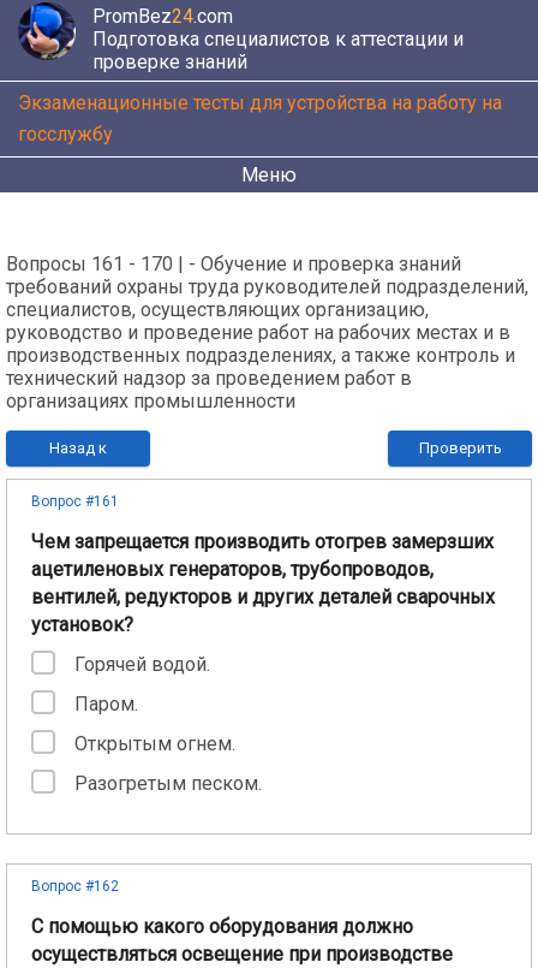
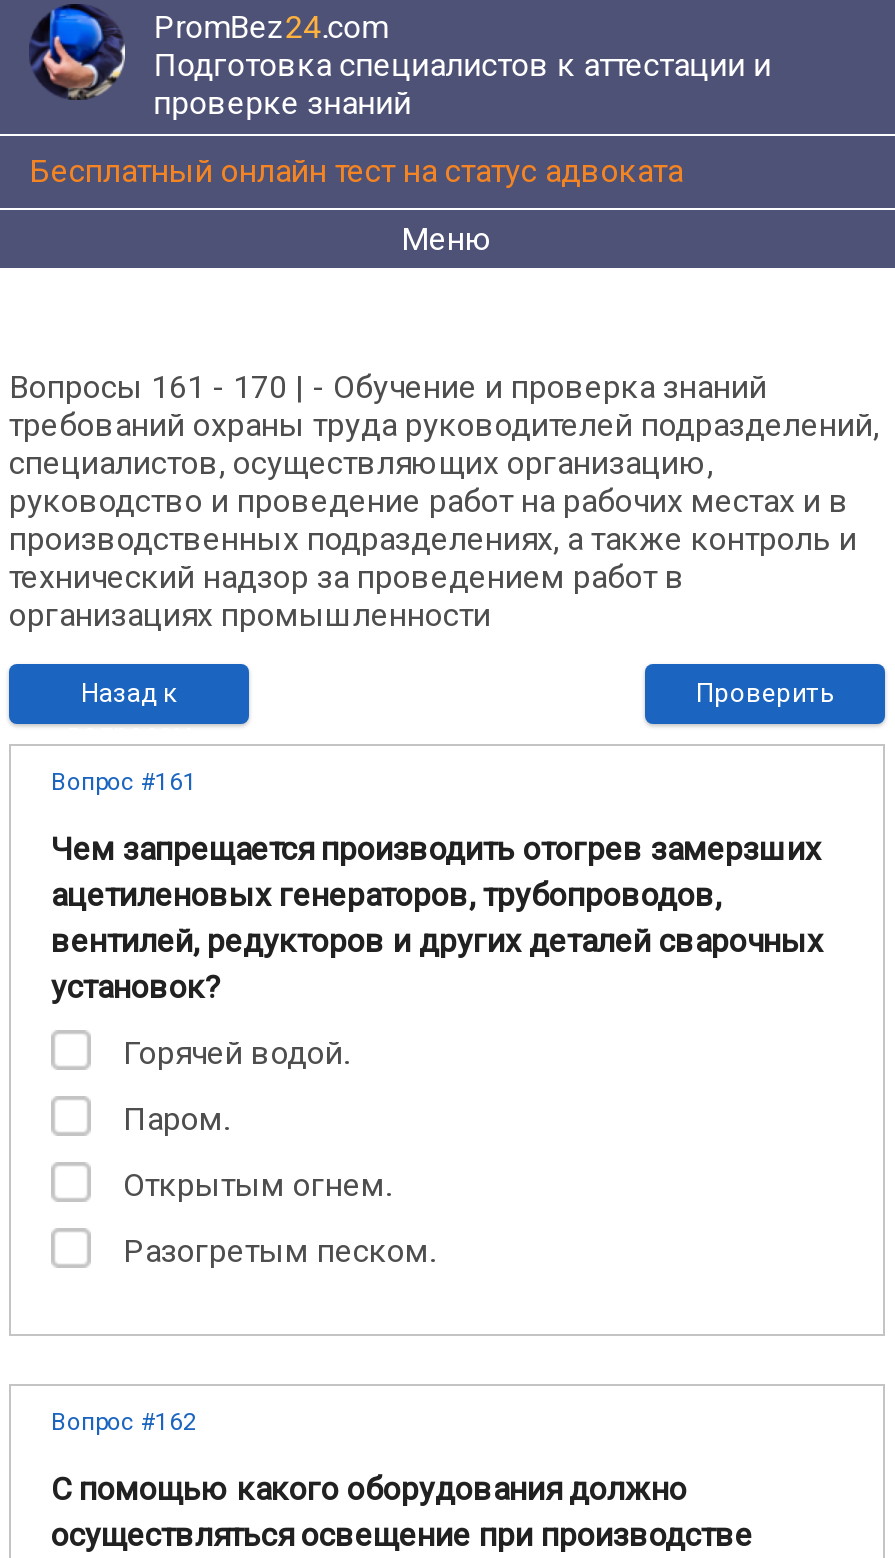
[18,91,502,146] Экзаменационные тесты для устройства на работу на | госслужбу -> [29,152,683,190] Бесплатный онлайн тест на статус адвоката

